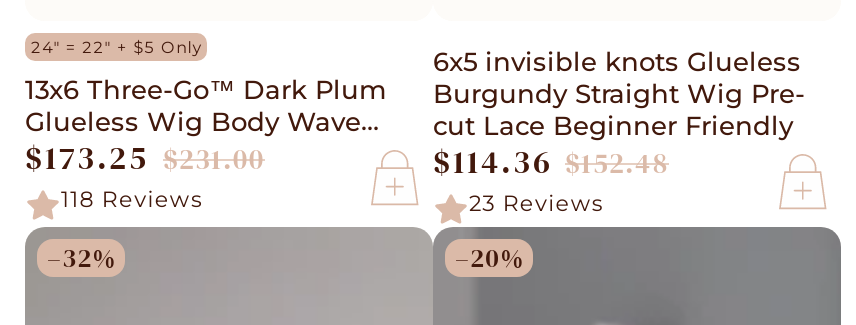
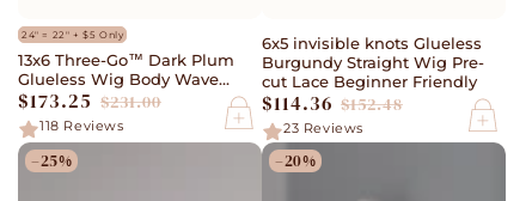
[47,240,116,274] –32% -> [31,150,72,171] –25%

